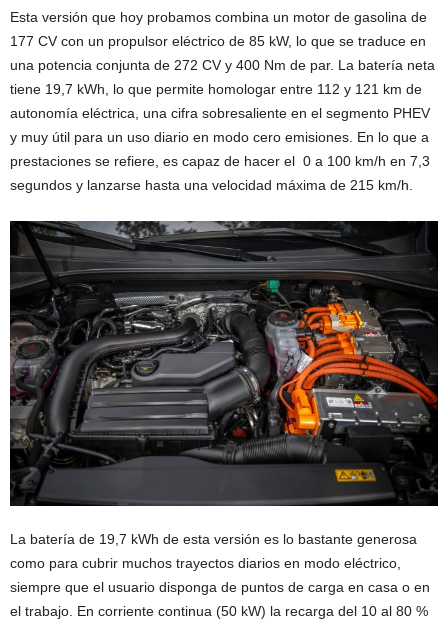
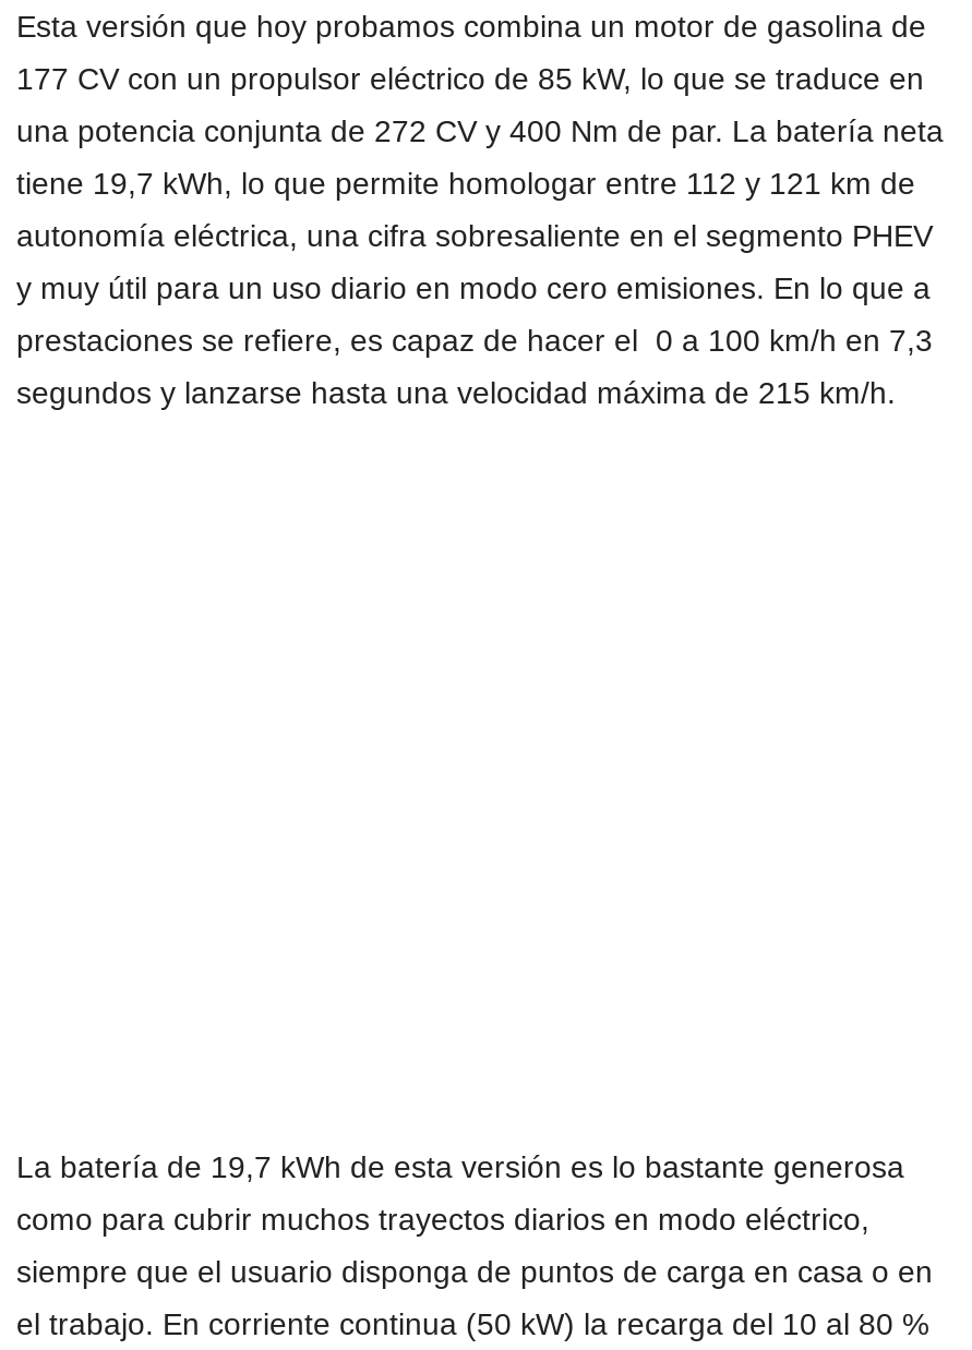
[9,220,439,507] [image] -> none

